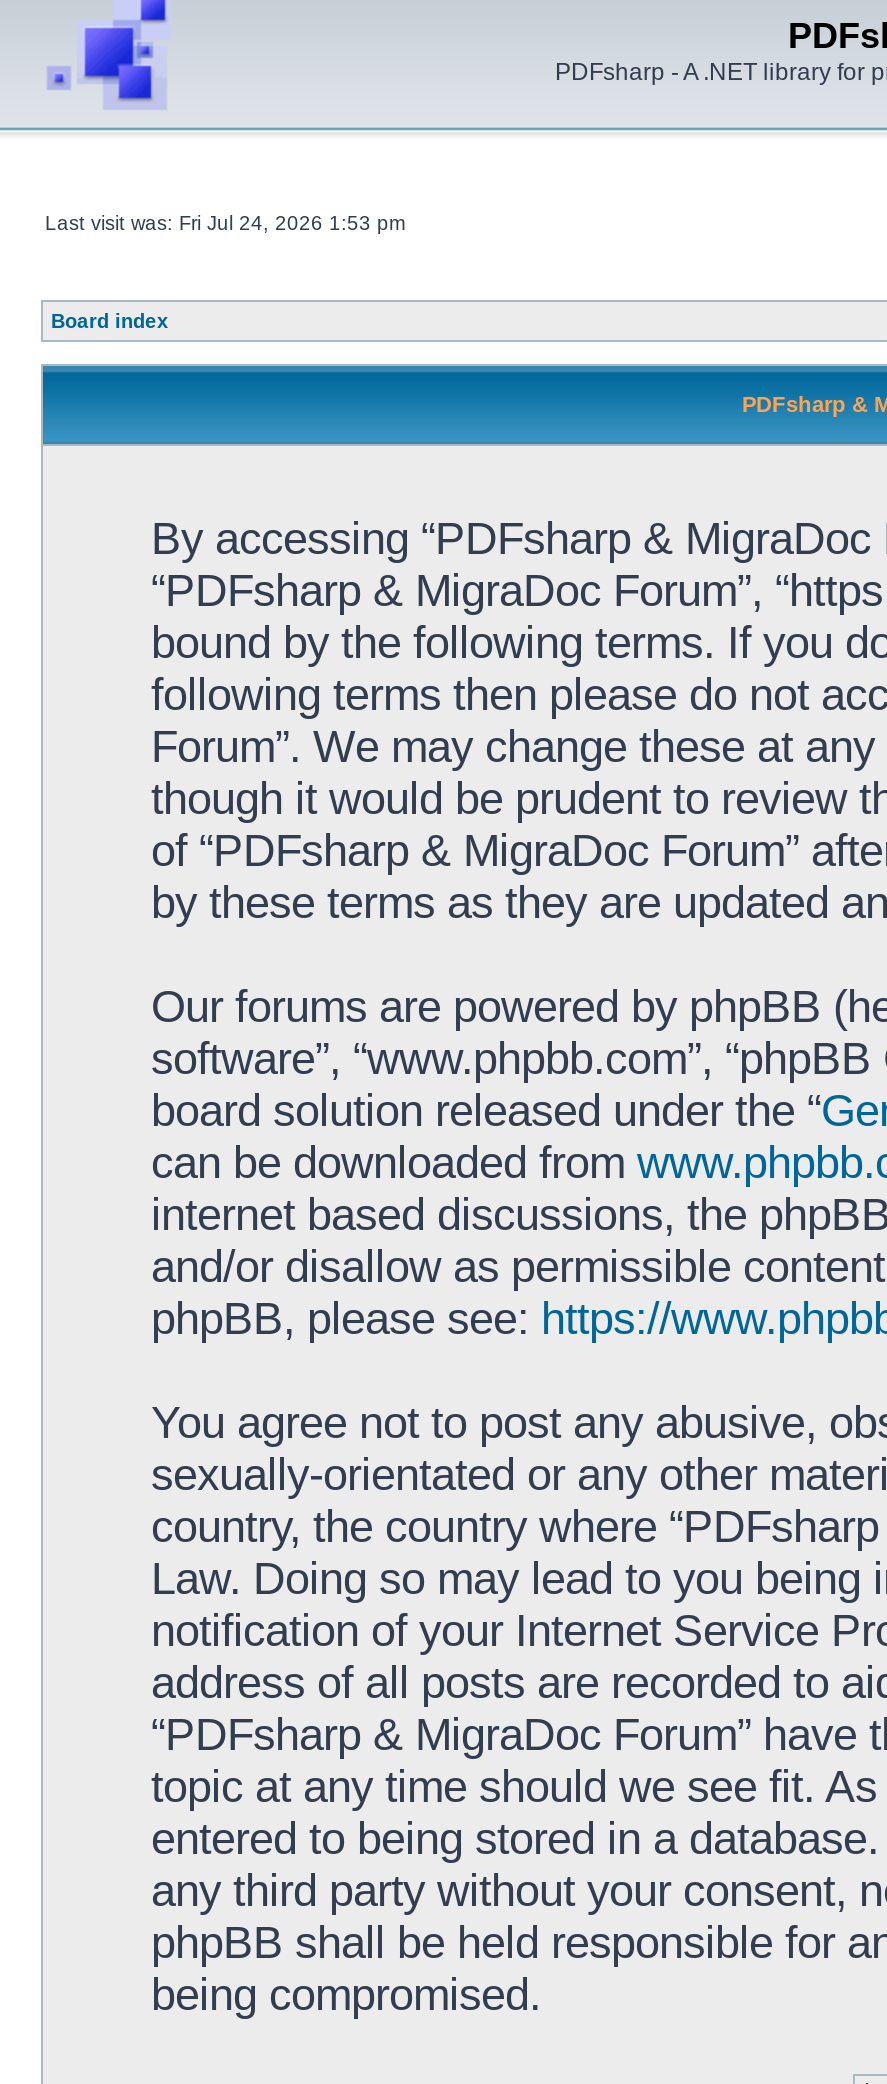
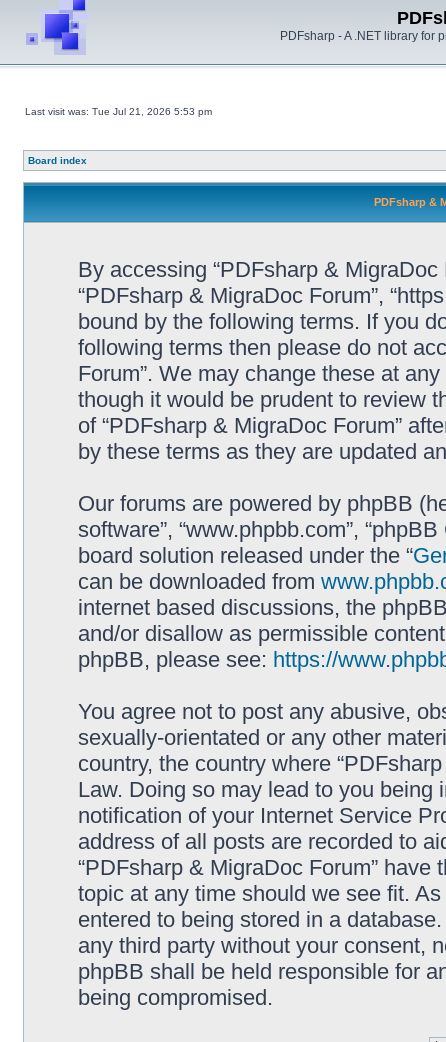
[45,212,405,234] Last visit was: Fri Jul 24, 2026 1:53 pm -> [25,106,212,117] Last visit was: Tue Jul 21, 2026 5:53 pm

